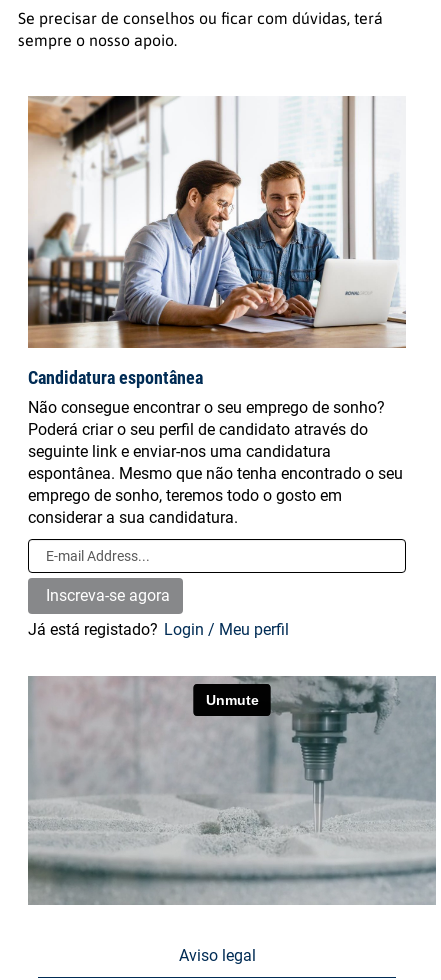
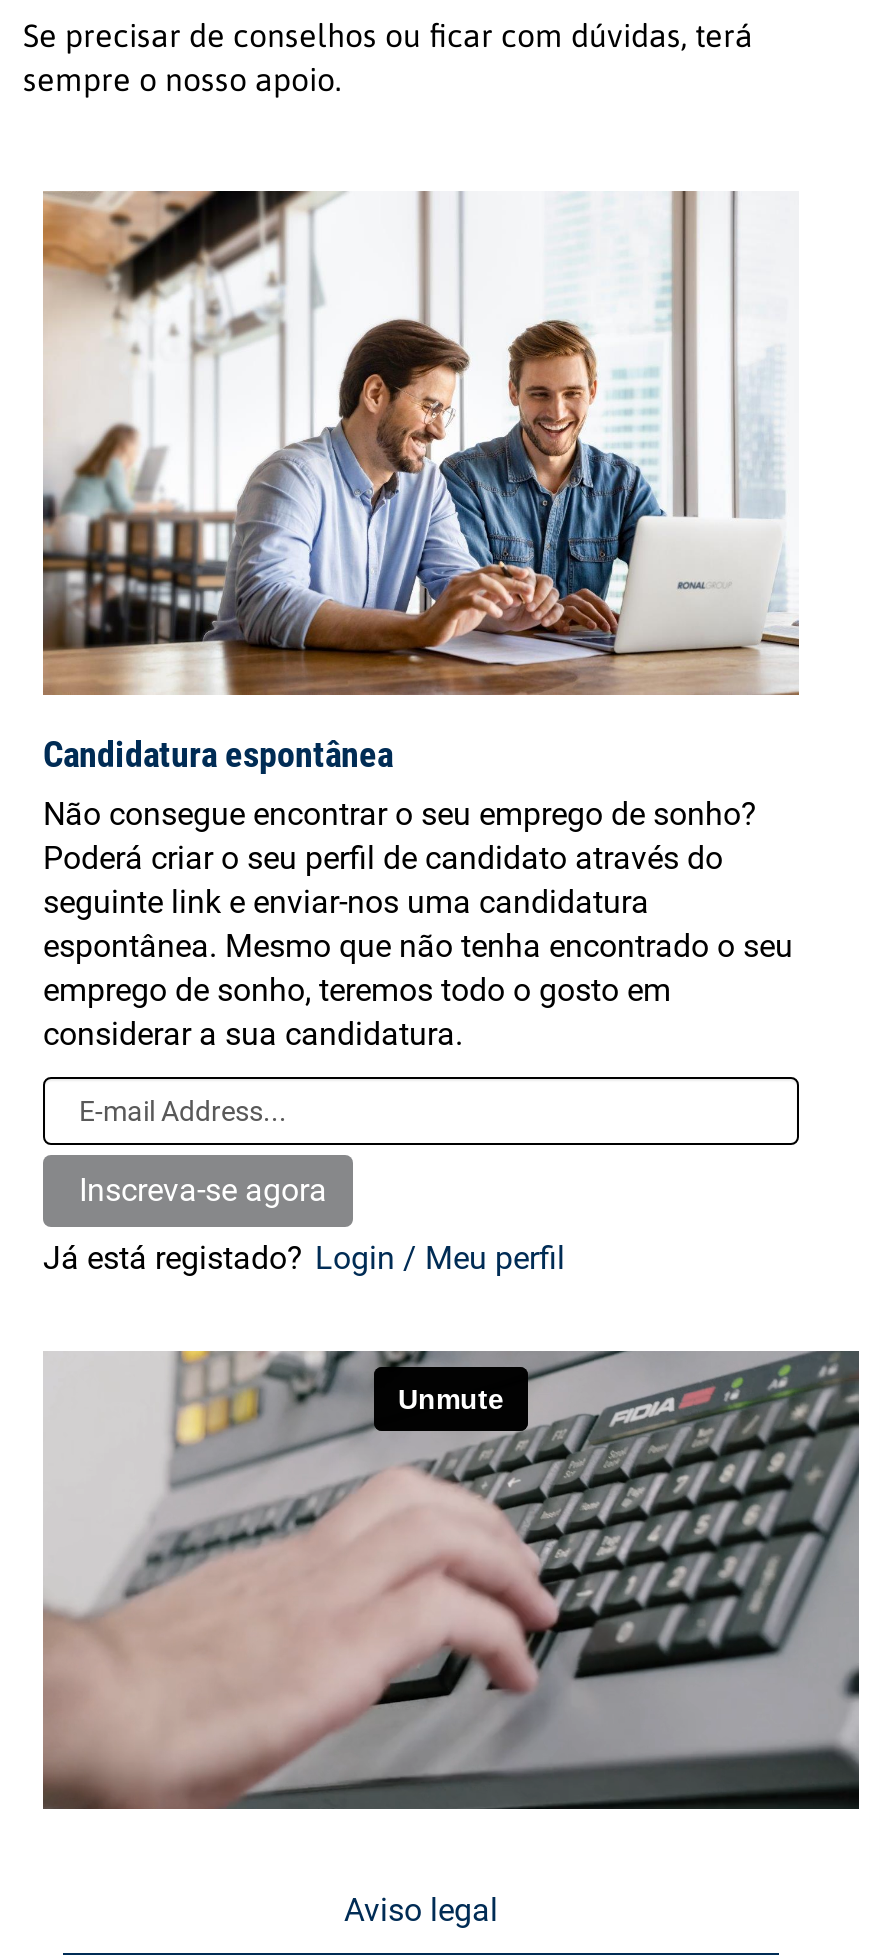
[28,676,436,905] [image] -> [43,1351,859,1809] [image]

